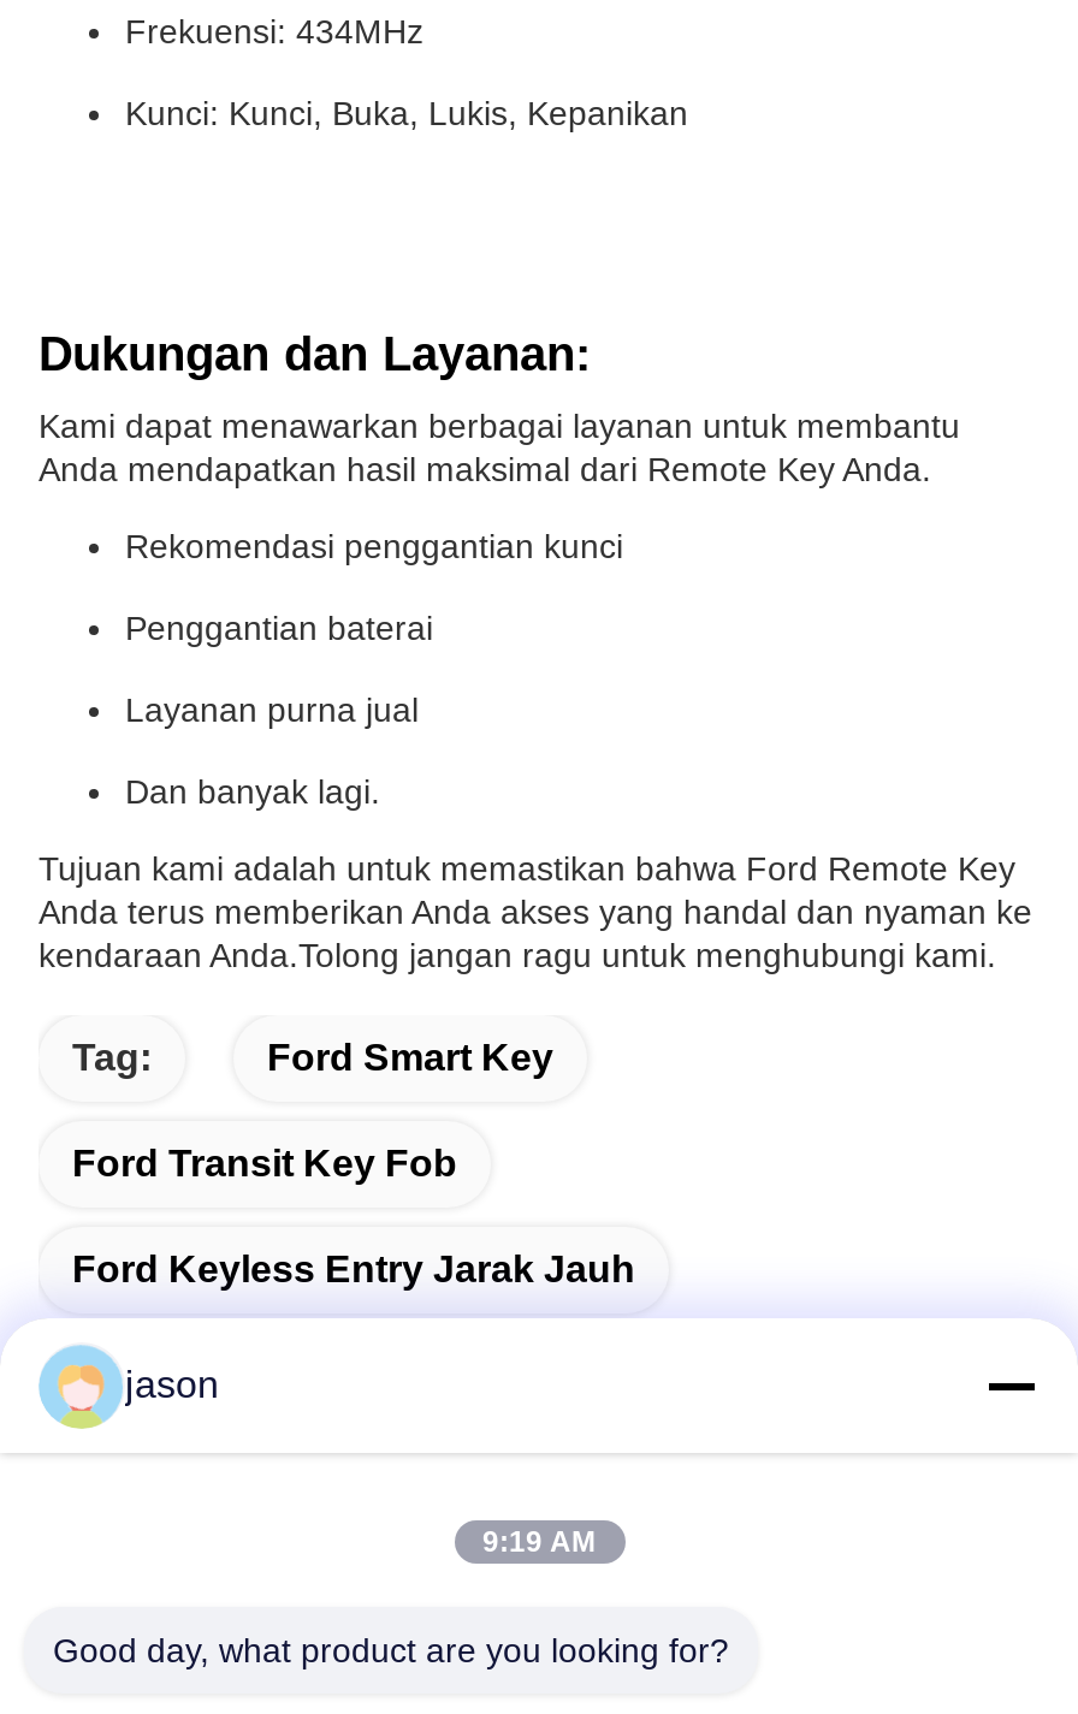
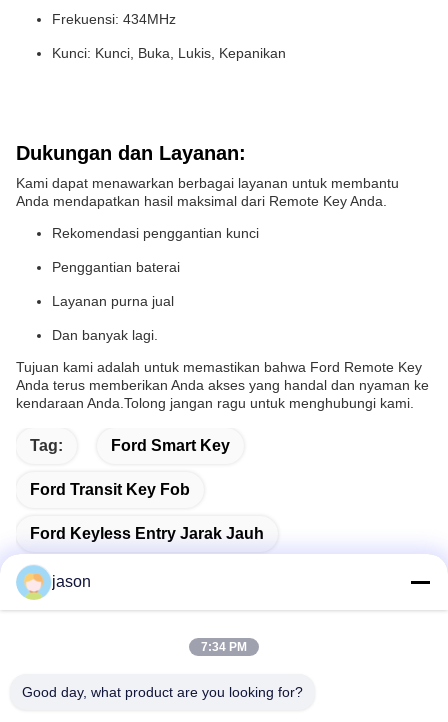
[482,1525,596,1559] 9:19 AM -> [201,640,247,654] 7:34 PM

